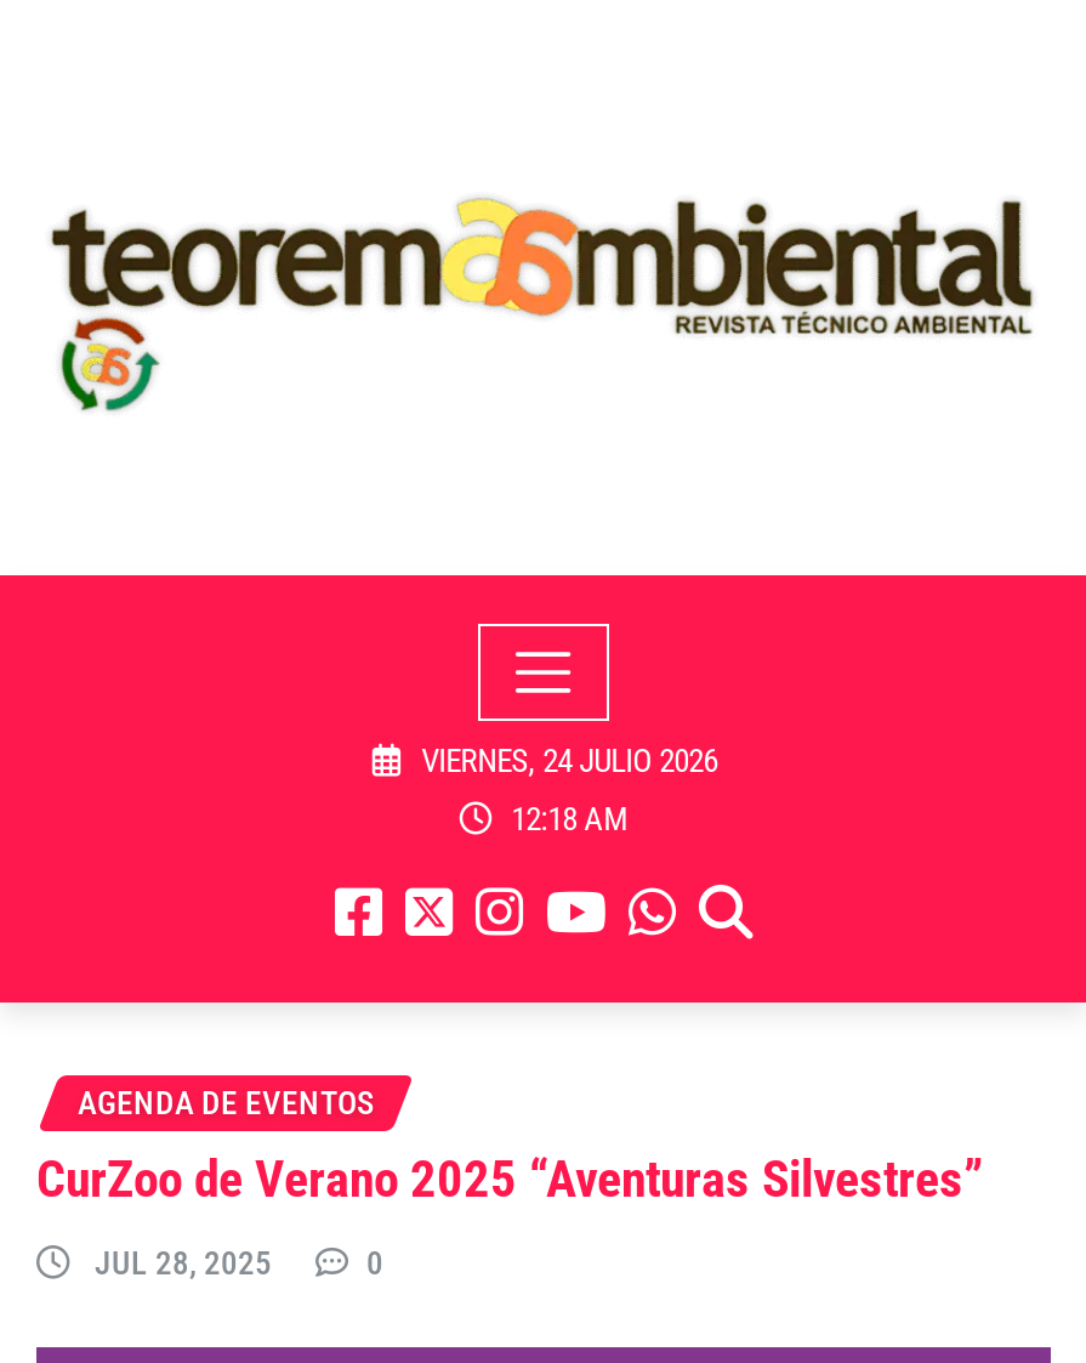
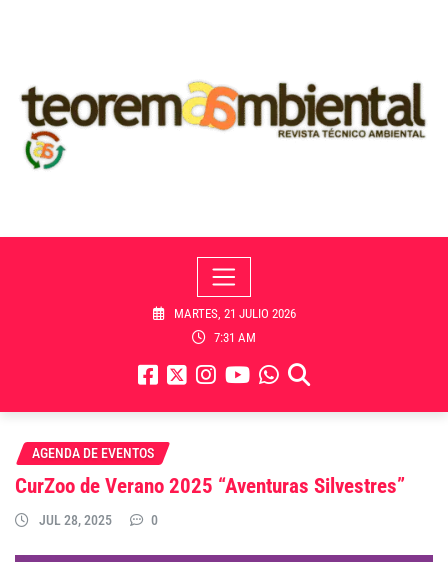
[414,744,717,780] VIERNES, 24 JULIO 2026 -> [171,306,296,321] MARTES, 21 JULIO 2026
[504,802,628,838] 12:18 AM -> [211,330,256,345] 7:31 AM

